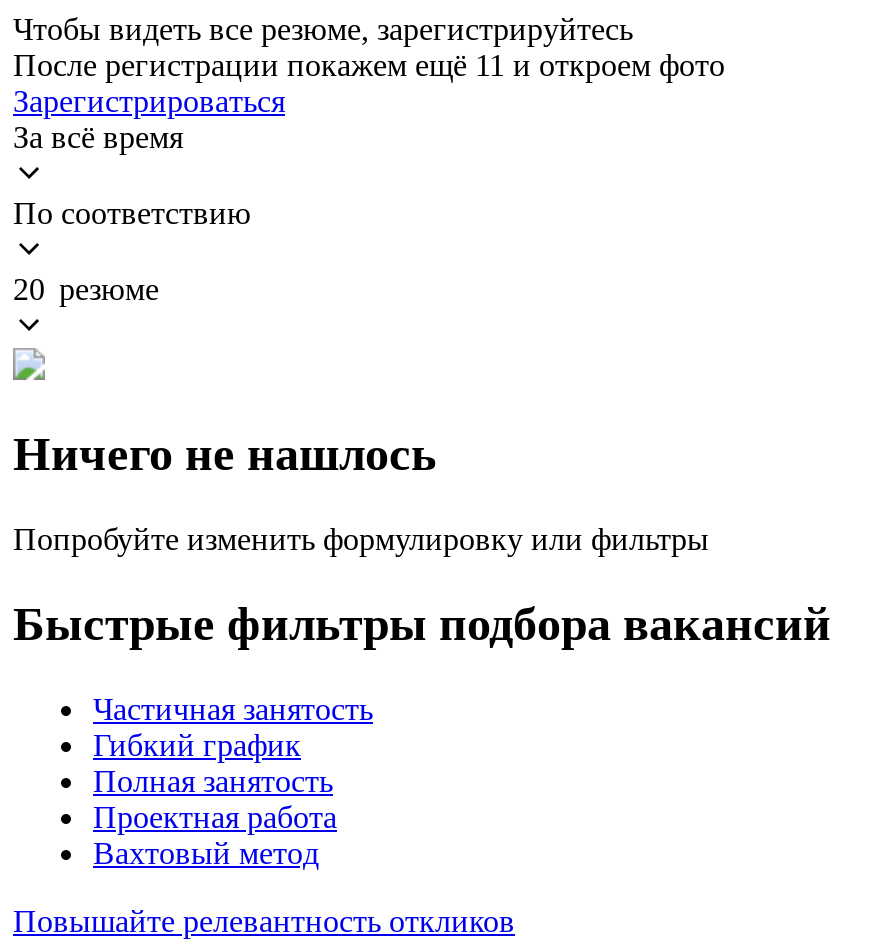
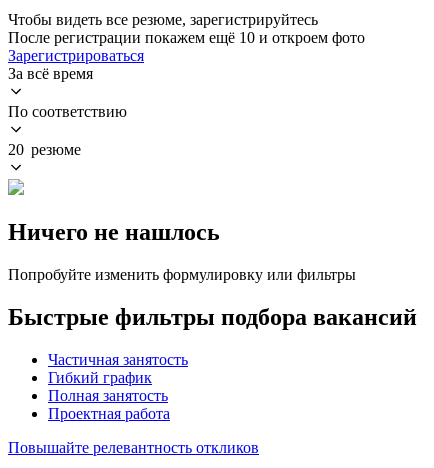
[13,48,725,82] После регистрации покажем ещё 11 и откроем фото -> [8,29,365,46] После регистрации покажем ещё 10 и откроем фото
[93,835,319,869] Вахтовый метод -> none

